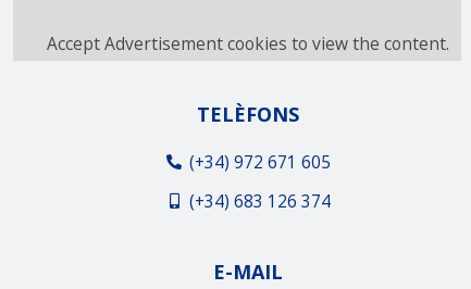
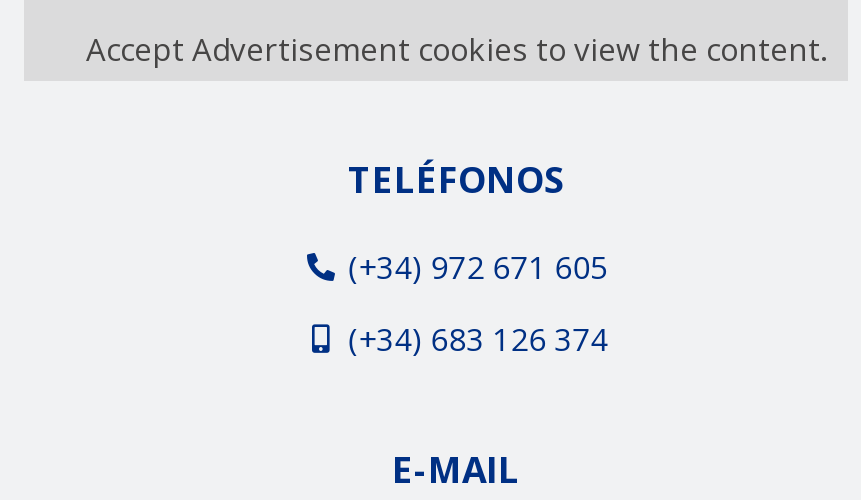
[197,101,299,127] TELÈFONS -> [348,154,564,202] TELÉFONOS

